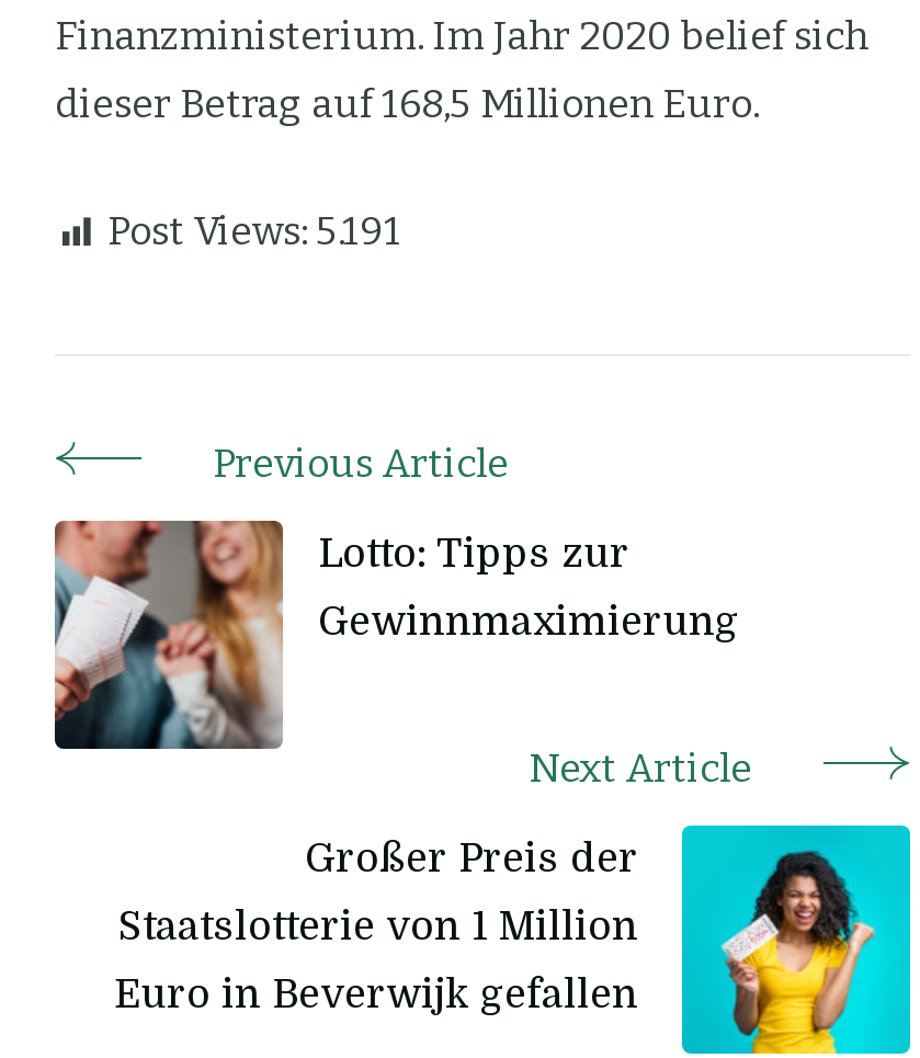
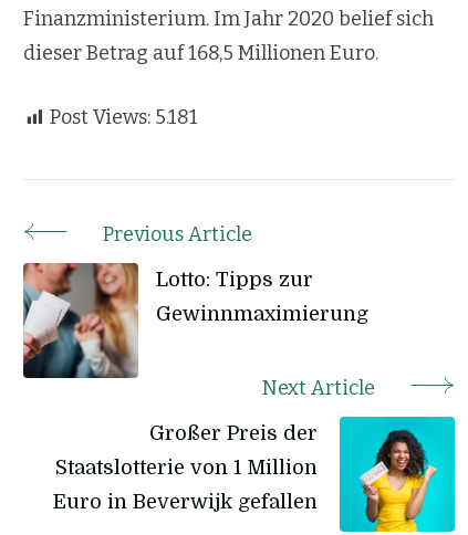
[107,208,401,256] Post Views: 5.191 -> [50,105,198,130] Post Views: 5.181

